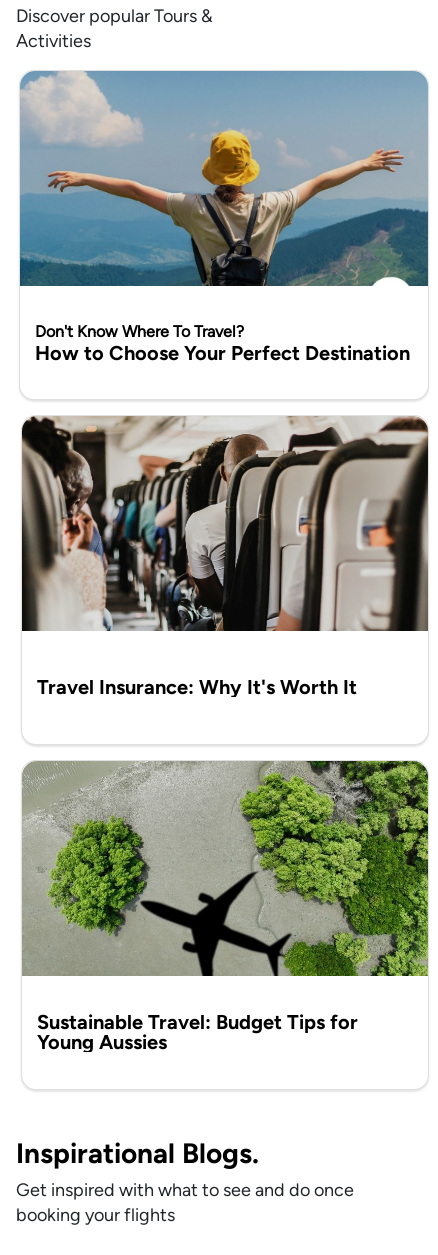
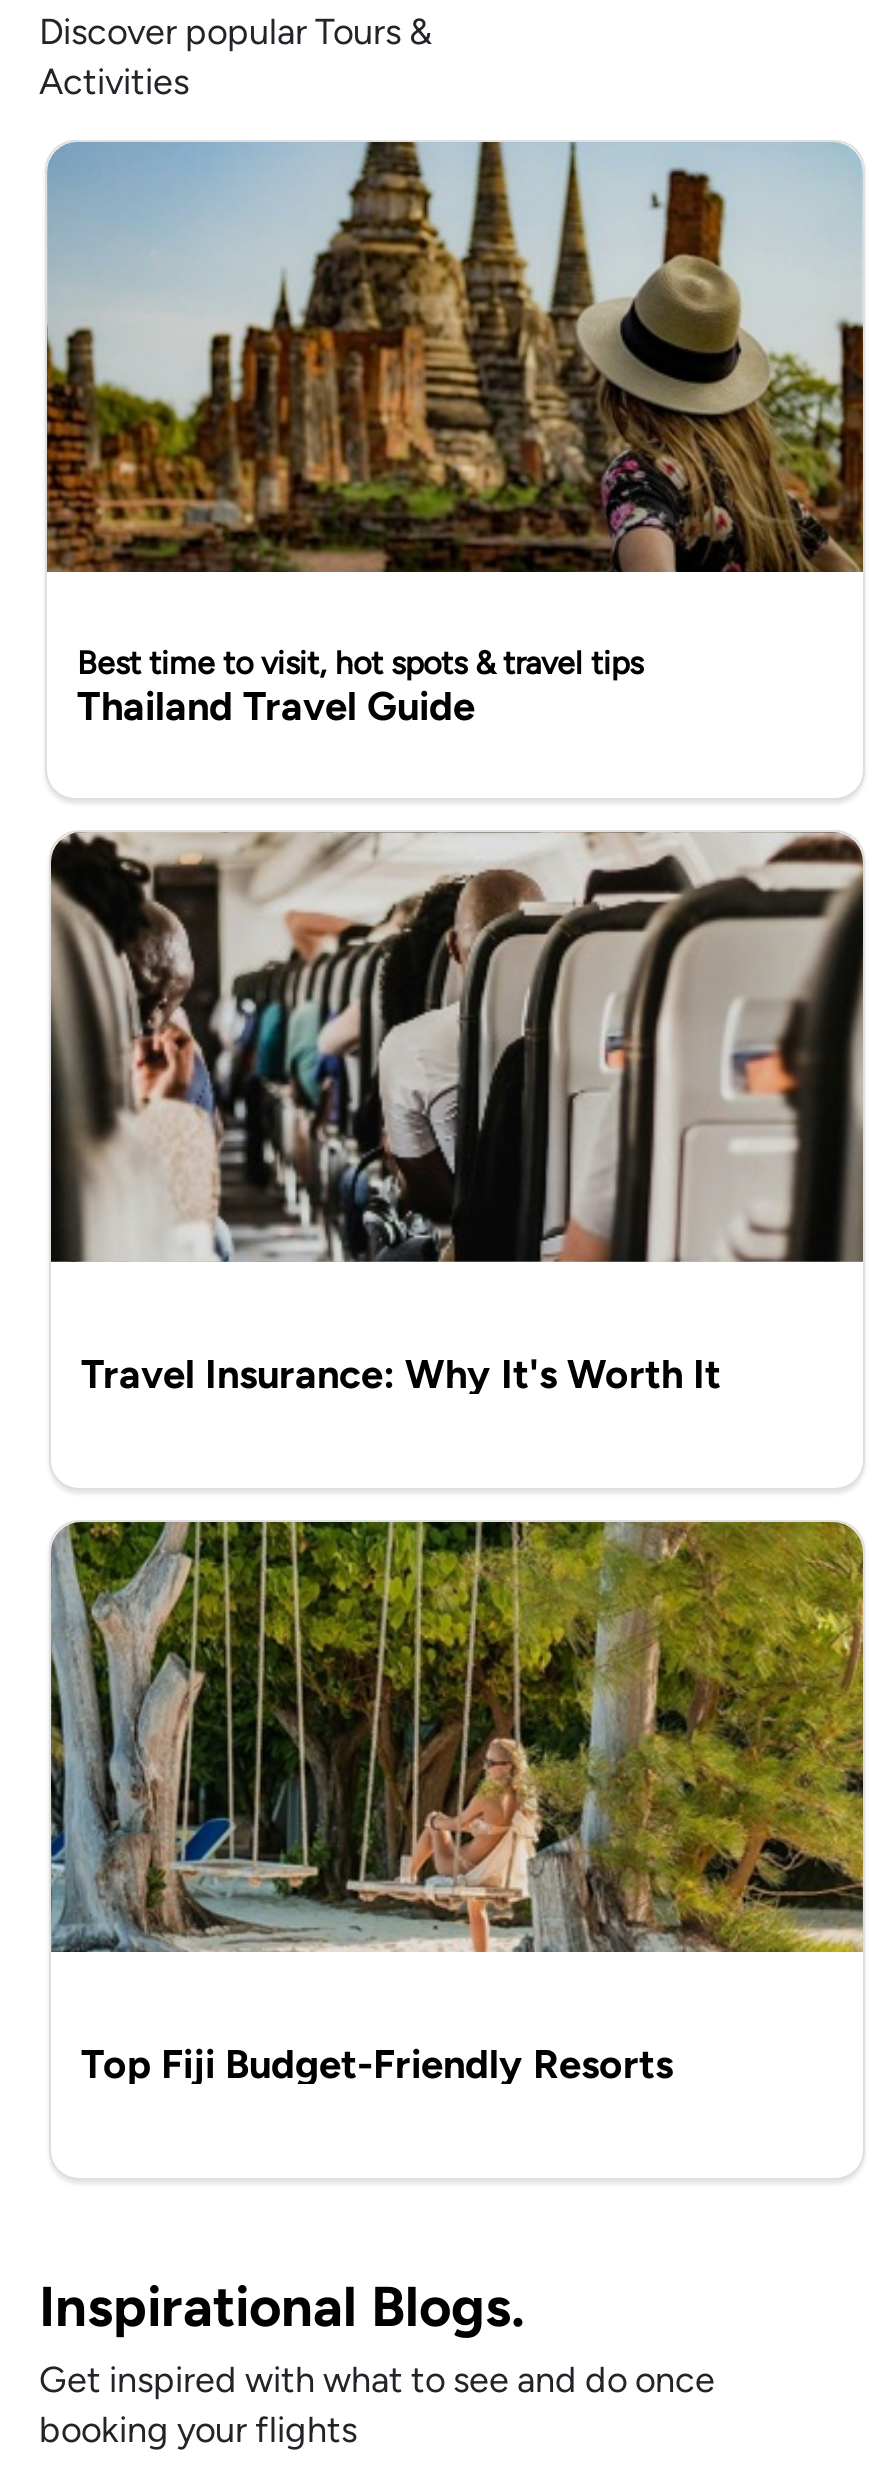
[19,70,429,365] [image] | Don't Know Where To Travel? | How to Choose Your Perfect Destination -> [45,140,865,730] [image] | Best time to visit, hot spots & travel tips | Thailand Travel Guide
[22,760,429,977] [image] -> [51,1520,865,1954] [image]
[37,1010,358,1054] Sustainable Travel: Budget Tips for | Young Aussies -> [81,2040,673,2088] Top Fiji Budget-Friendly Resorts

